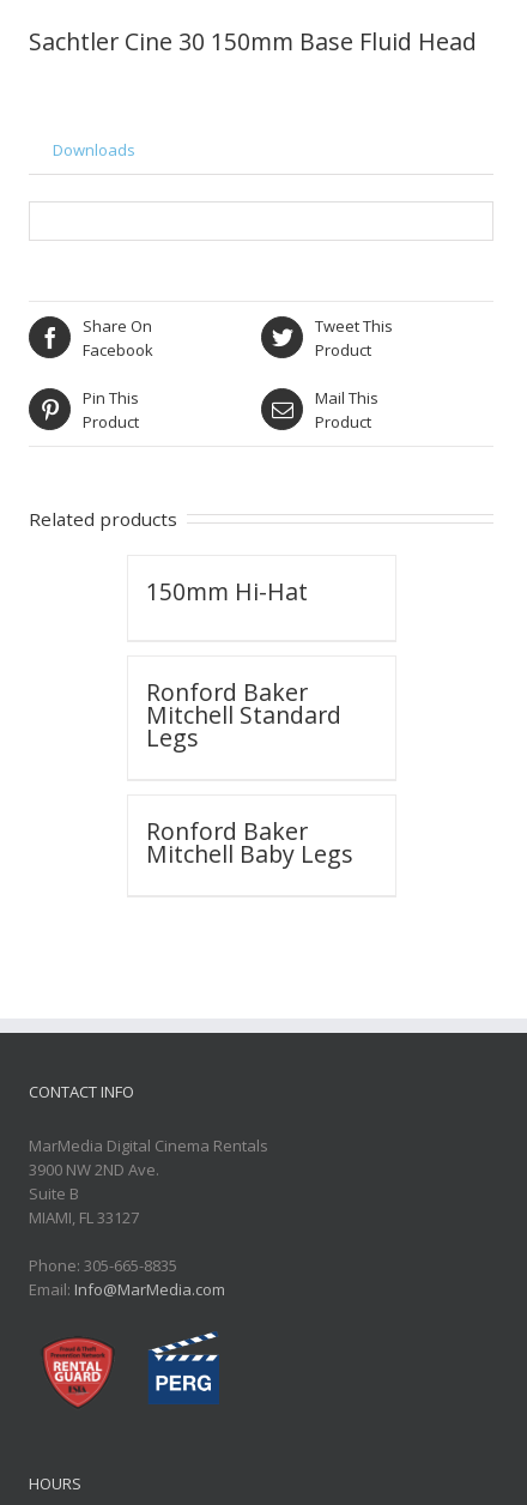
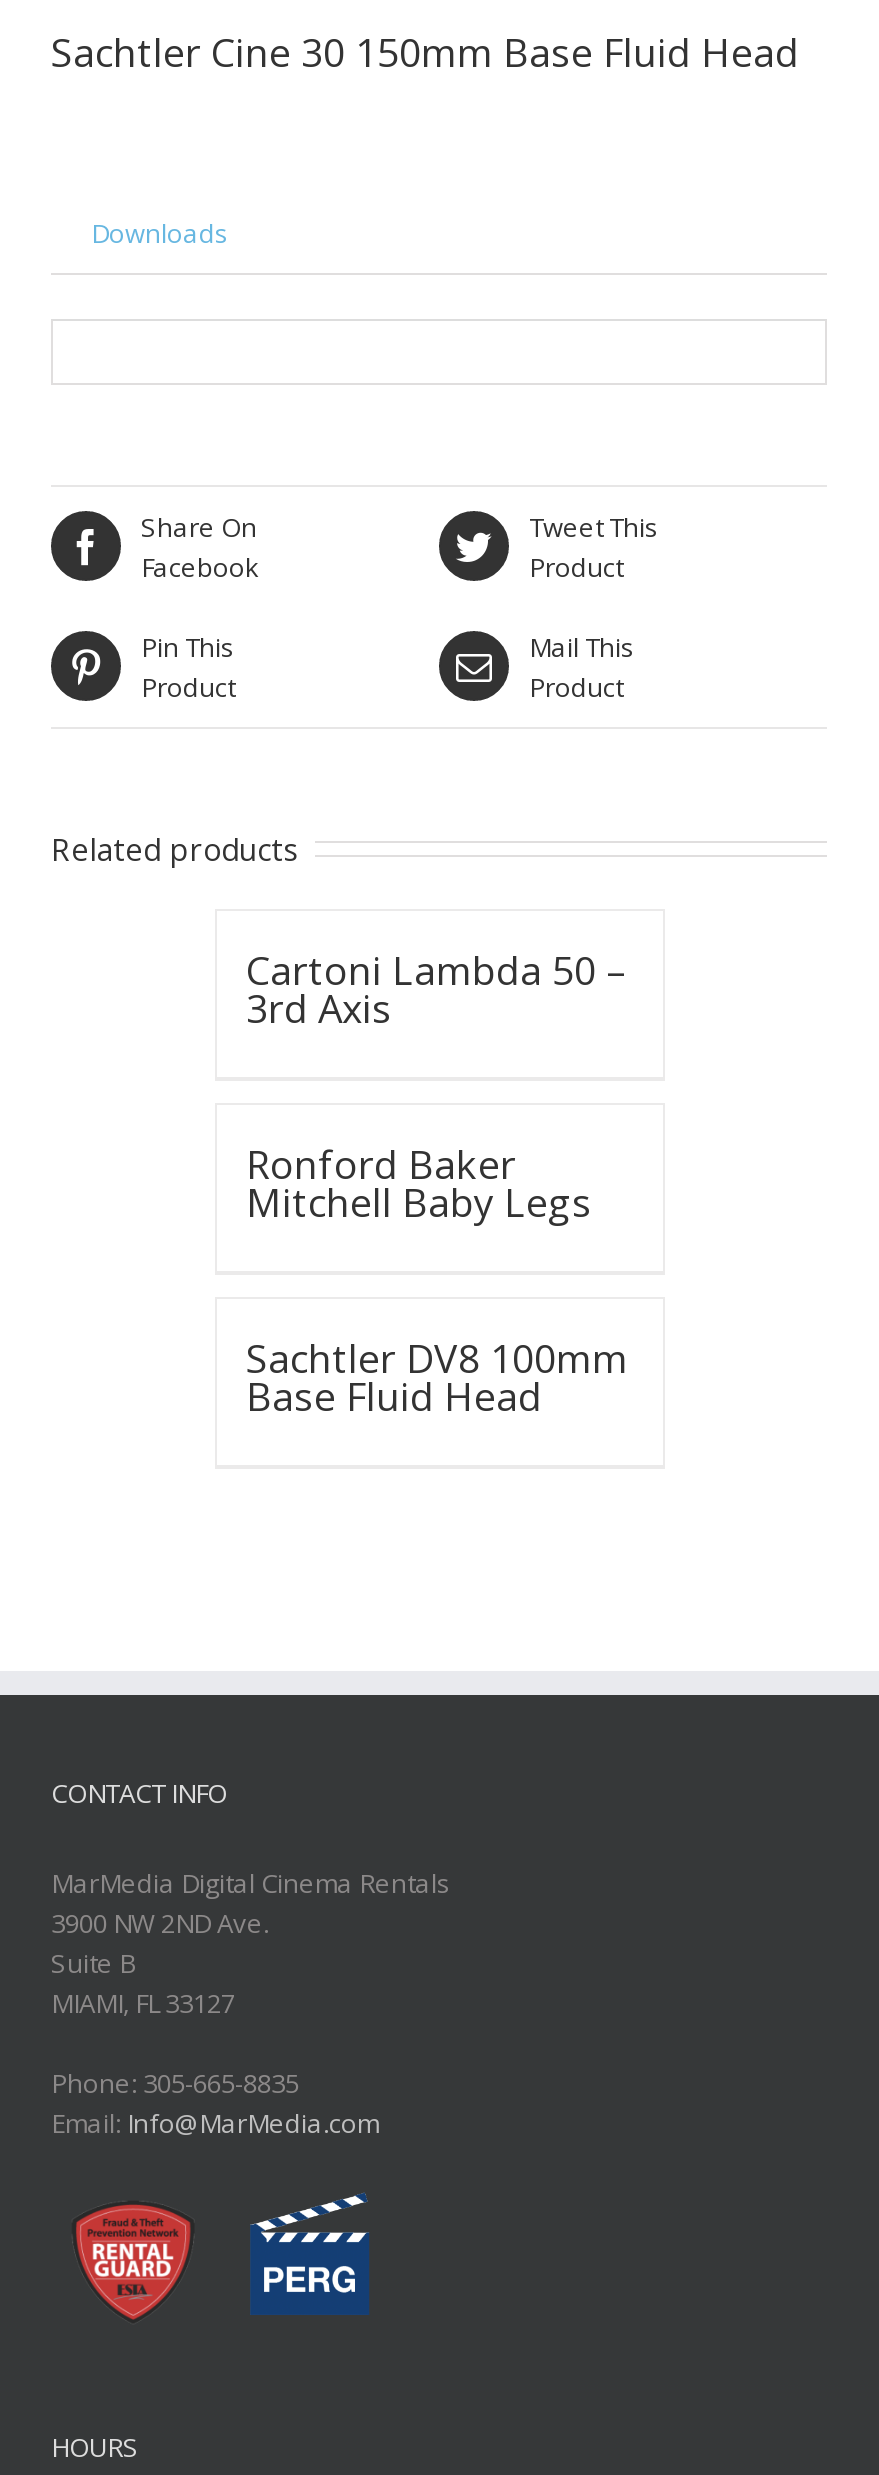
[146,575,341,754] 150mm Hi-Hat | Ronford Baker | Mitchell Standard | Legs -> [246,943,626,1035] Cartoni Lambda 50 – | 3rd Axis
moved [146,815,353,870] -> [246,1137,592,1229]: Ronford Baker | Mitchell Baby Legs
none -> [246,1331,628,1423] Sachtler DV8 100mm | Base Fluid Head

